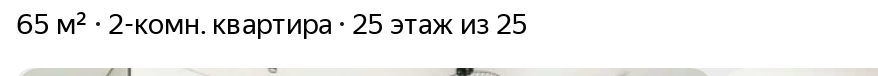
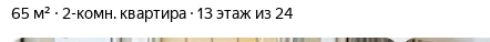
[16,8,528,40] 65 м² 2-комн. квартира 25 этаж из 25 -> [11,4,293,22] 65 м² 2-комн. квартира 13 этаж из 24

